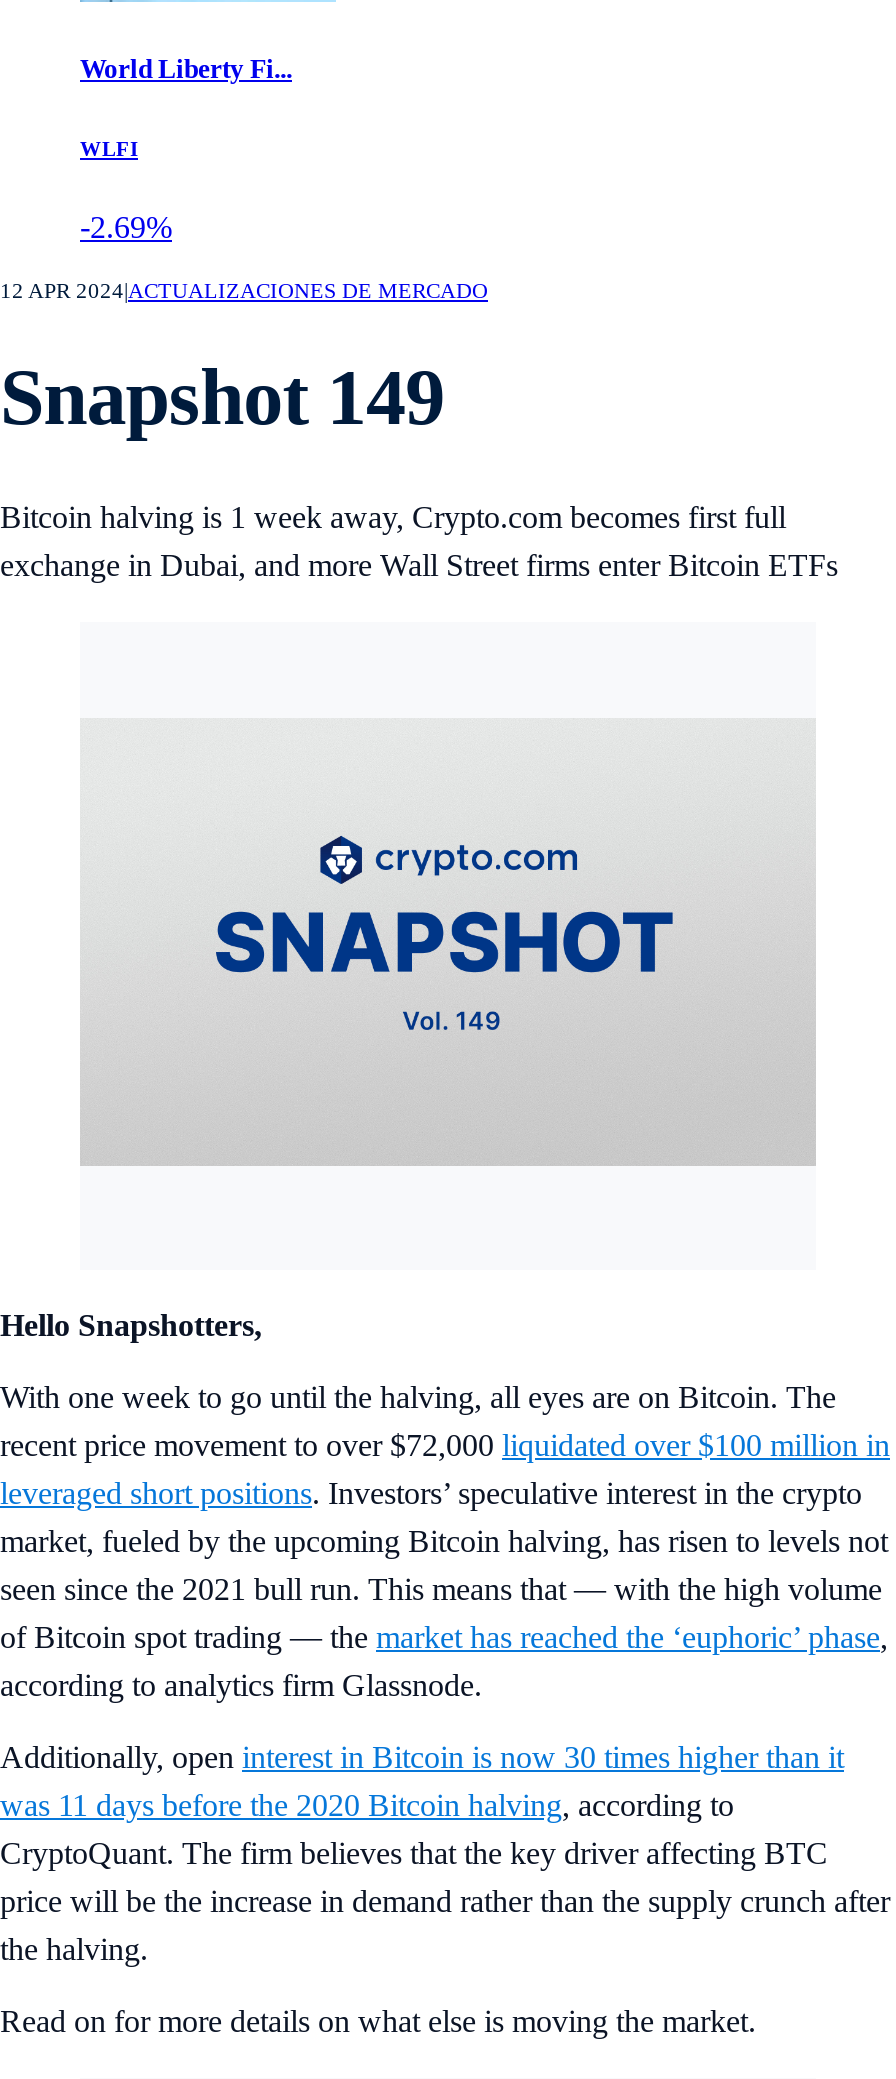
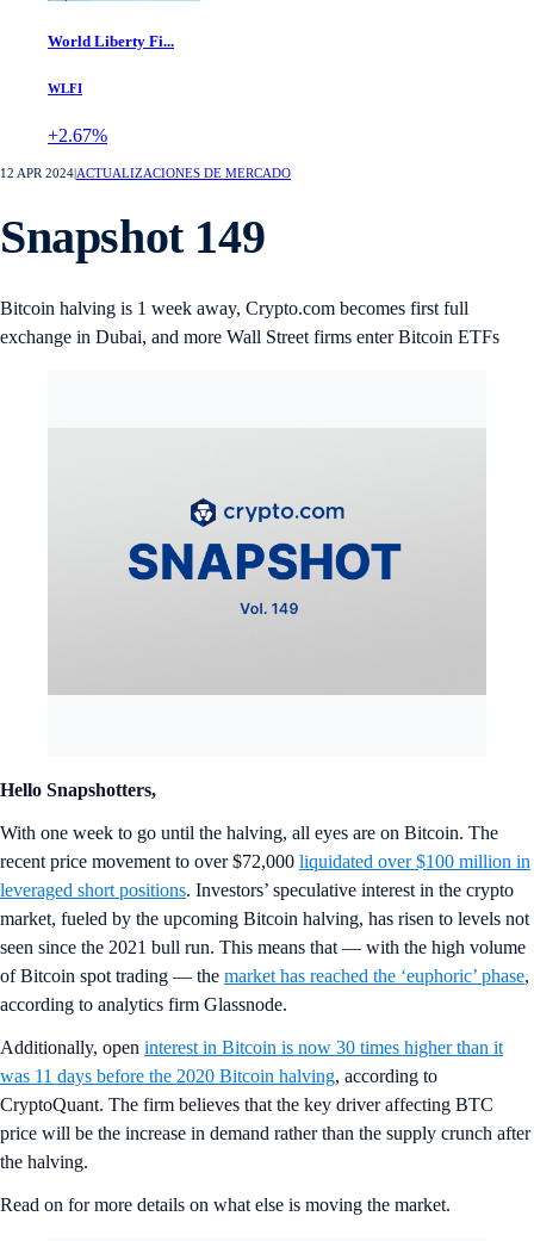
[80,211,172,245] -2.69% -> [48,126,107,146] +2.67%

